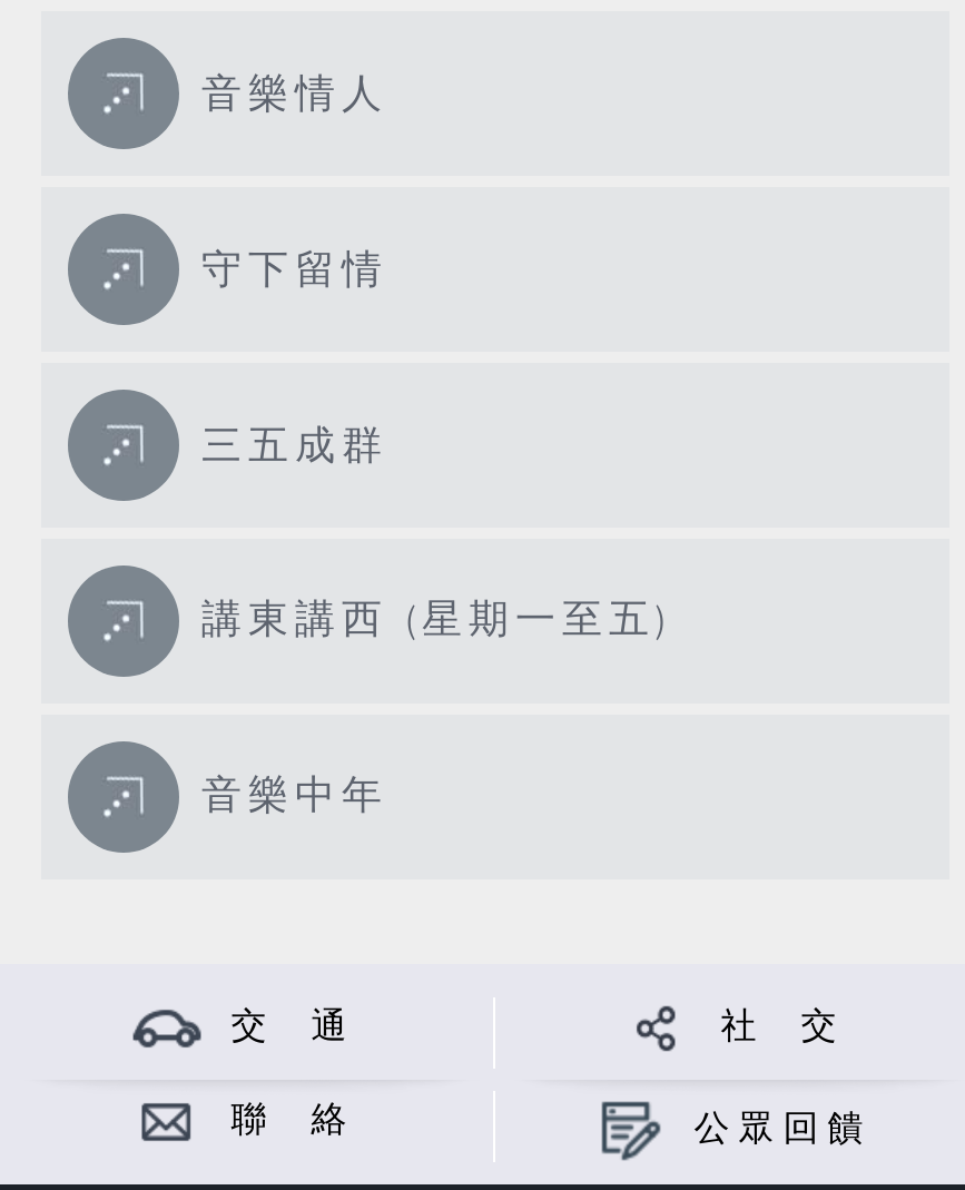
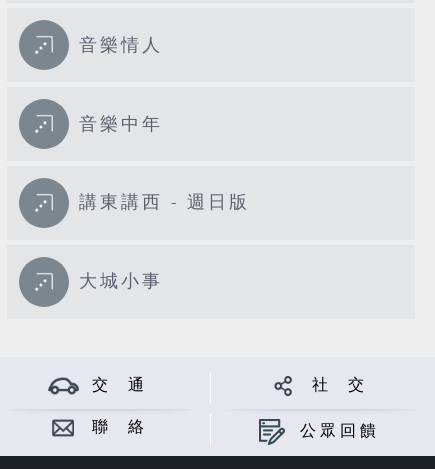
[201,246,388,293] 守下留情 -> none
[201,421,388,468] 三五成群 -> none
[201,597,671,644] 講東講西 (星期一至五) -> none
moved [201,772,388,819] -> [79,113,163,134]: 音樂中年
none -> [79,192,250,213] 講東講西 - 週日版
none -> [79,271,163,292] 大城小事

